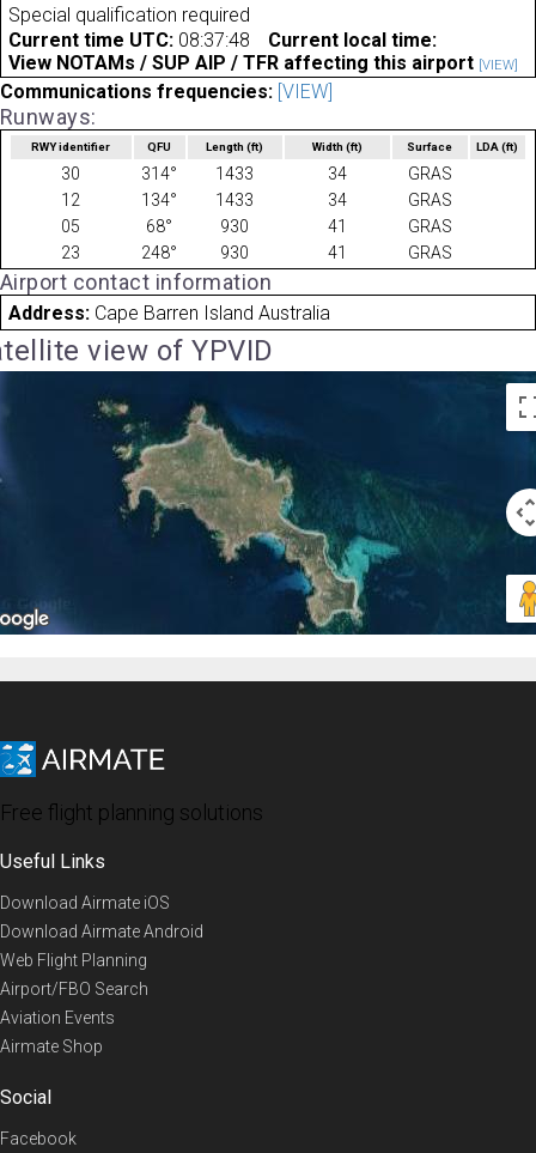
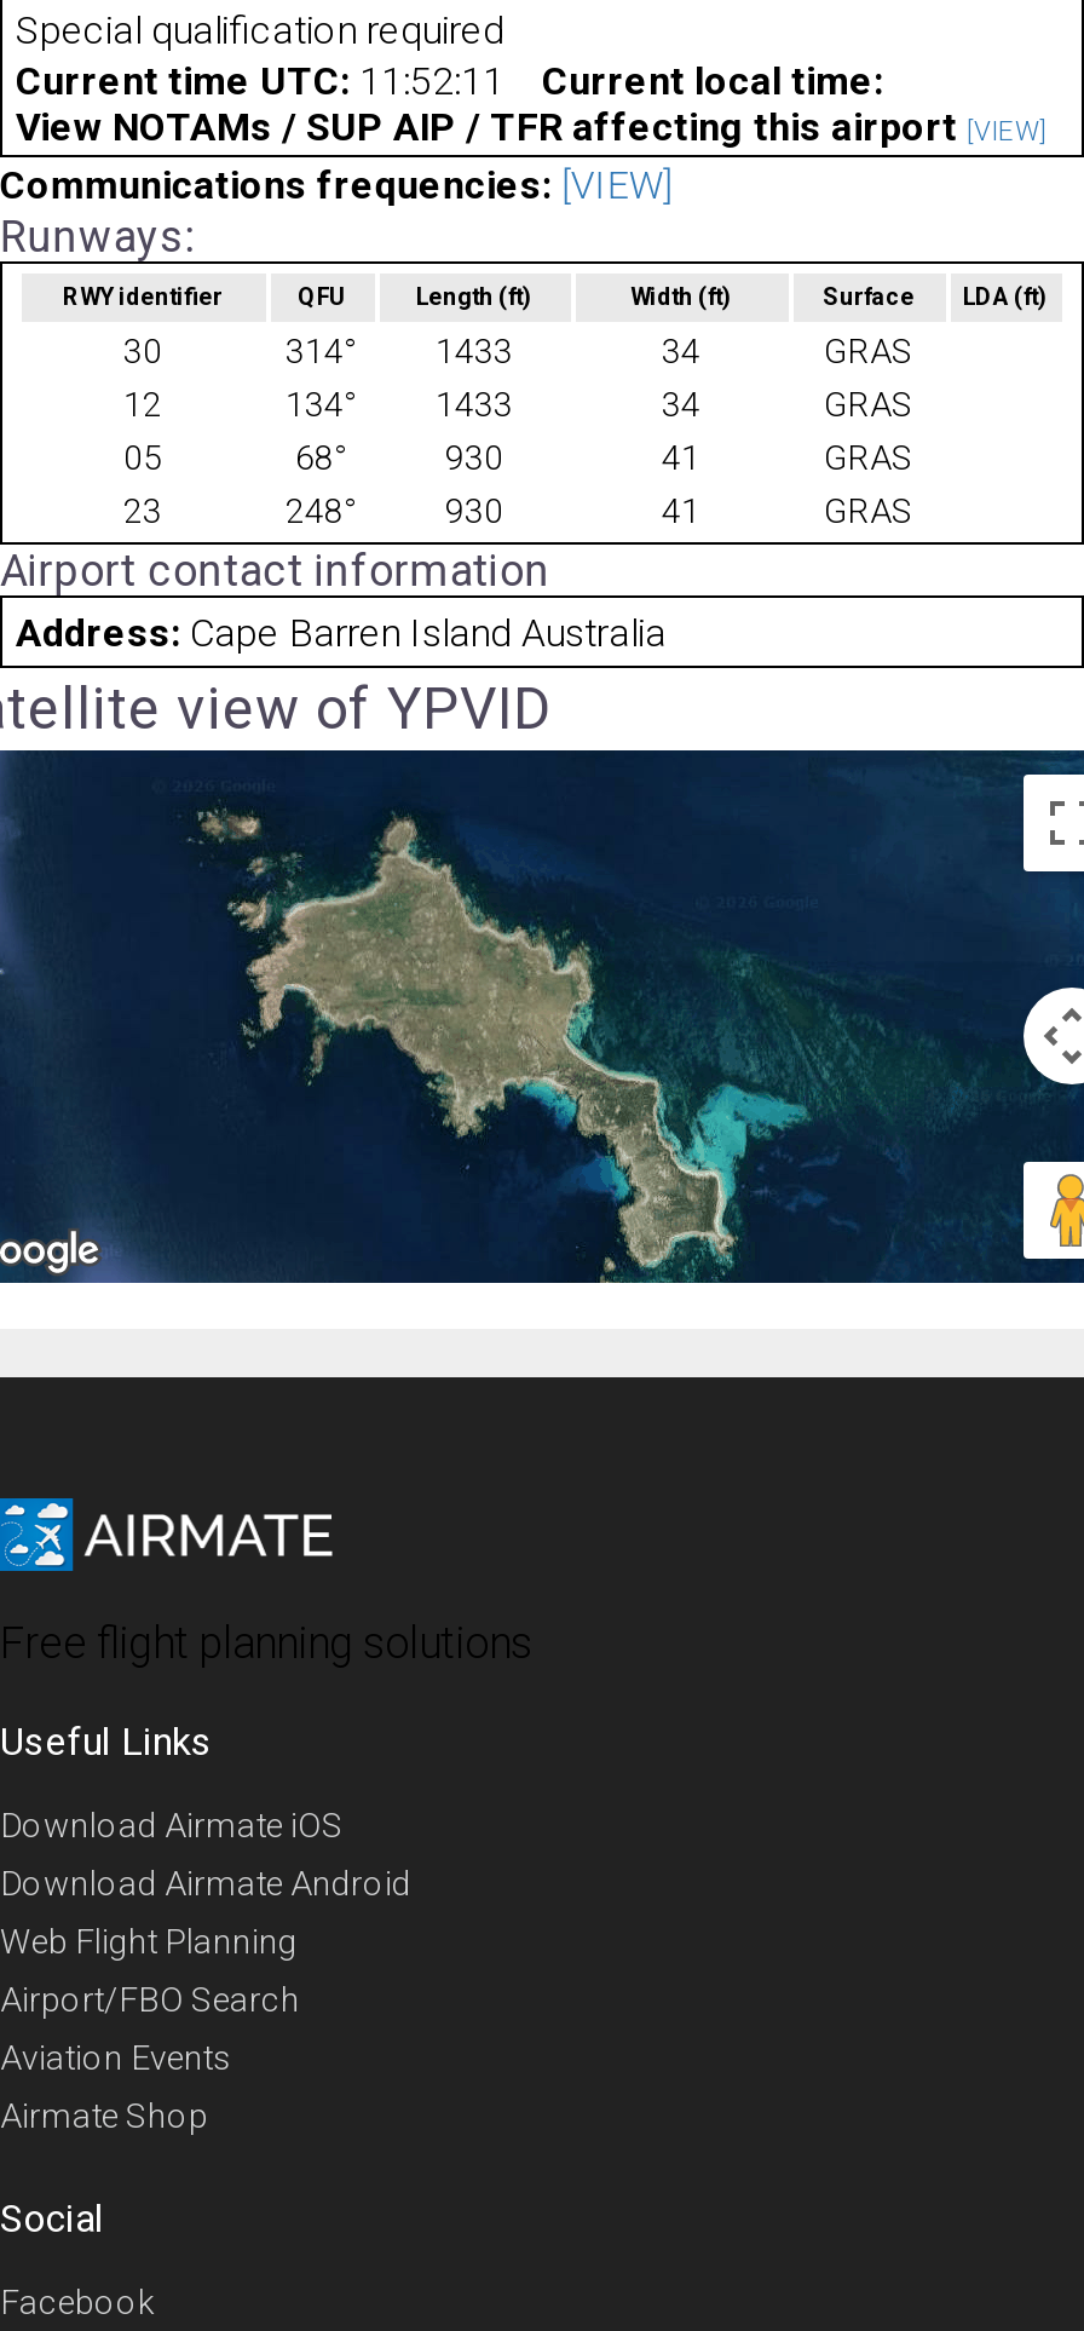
[8,29,249,52] Current time UTC: 08:37:48 -> [16,59,504,105] Current time UTC: 11:52:11

